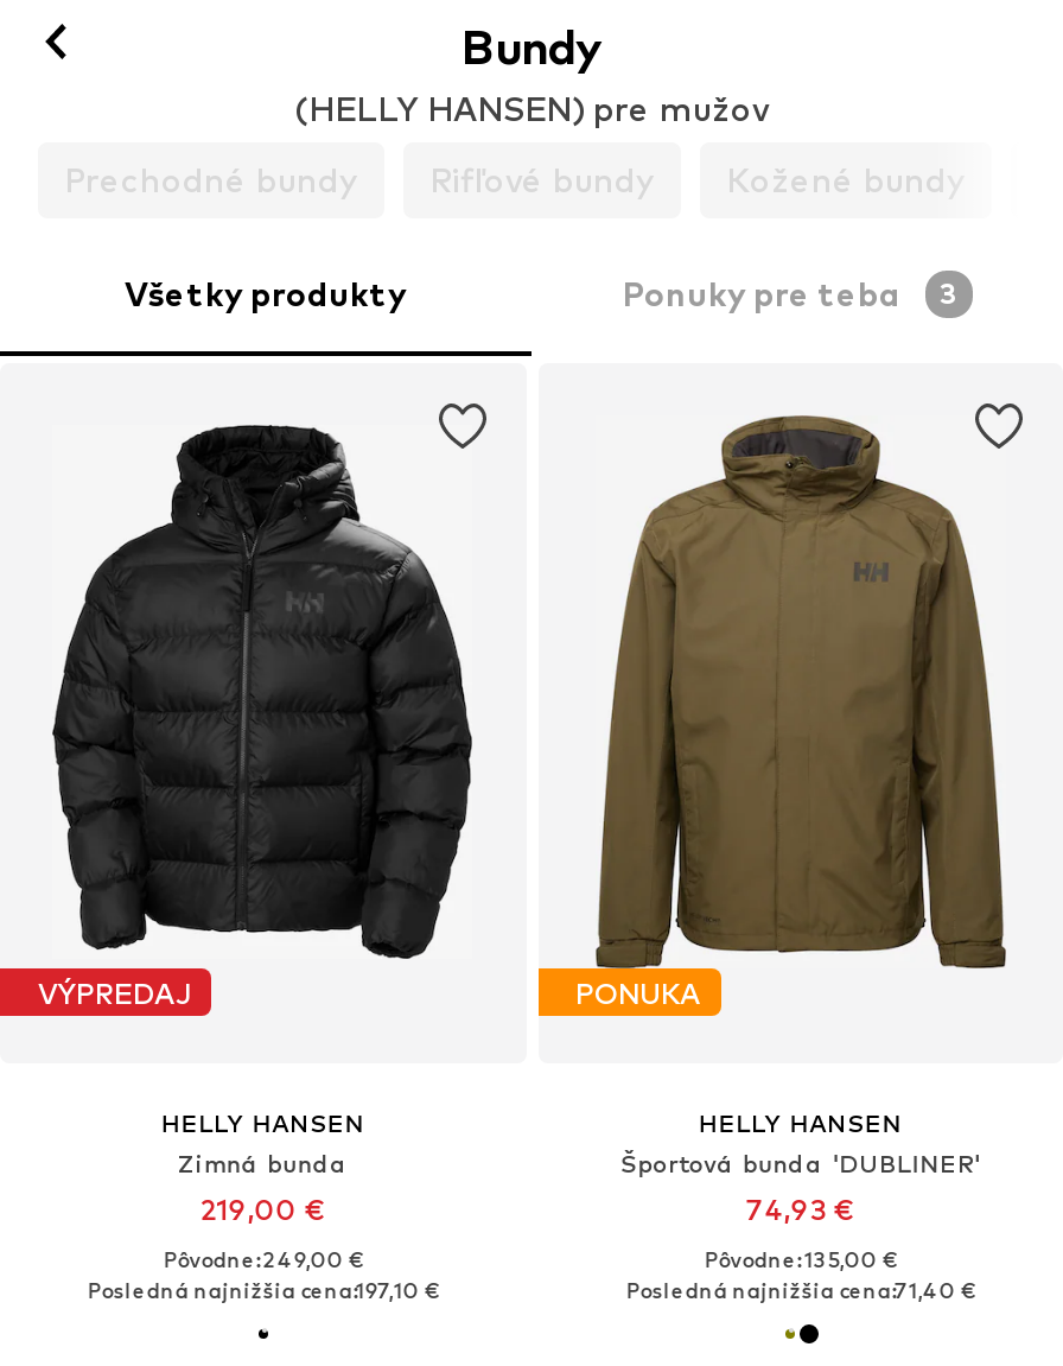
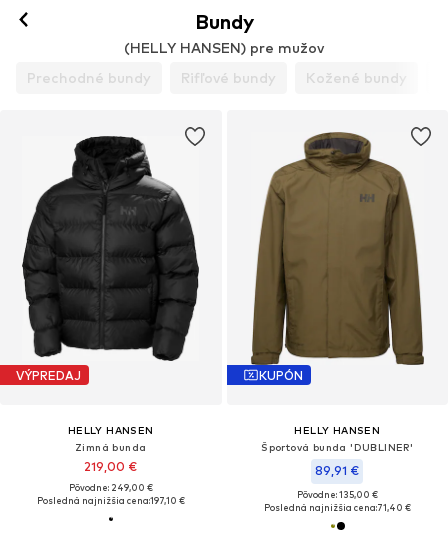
[125,273,956,313] Všetky produkty | Ponuky pre teba | 3 -> none
[575,975,701,1011] PONUKA -> [258,368,302,383] KUPÓN
[746,1192,855,1228] 74,93 € -> [315,463,359,478] 89,91 €

